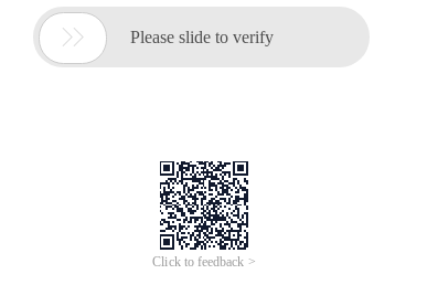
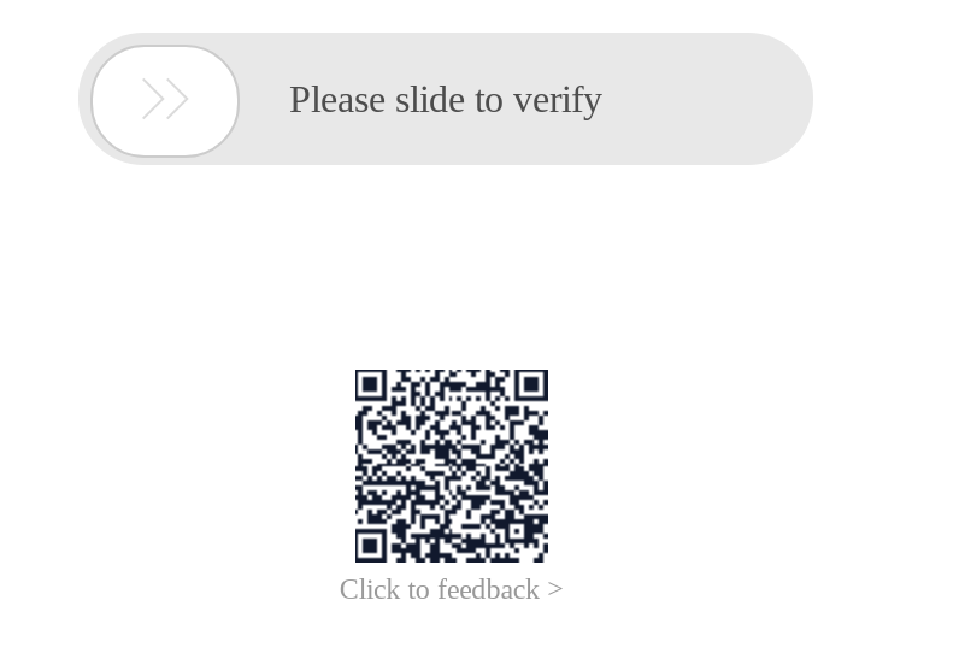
[159,160,249,251] [image] -> [353,367,551,565] [image]

